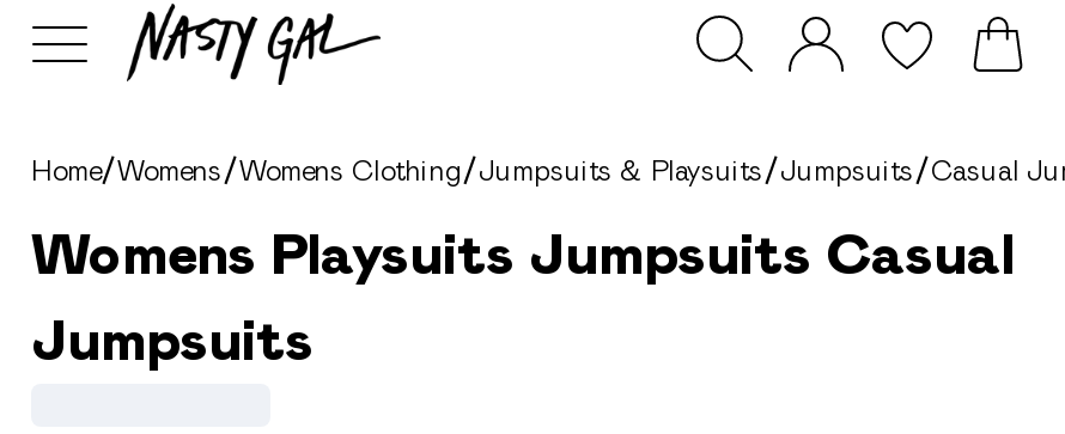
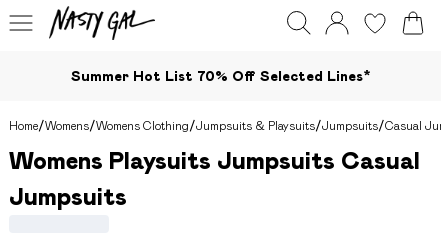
none -> [71,67,371,83] Summer Hot List 70% Off Selected Lines*

